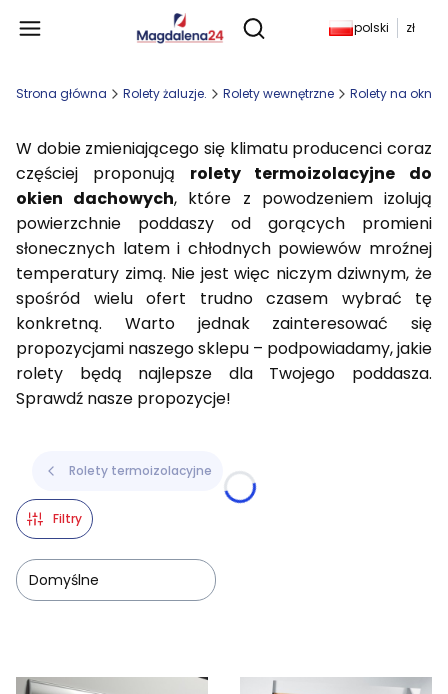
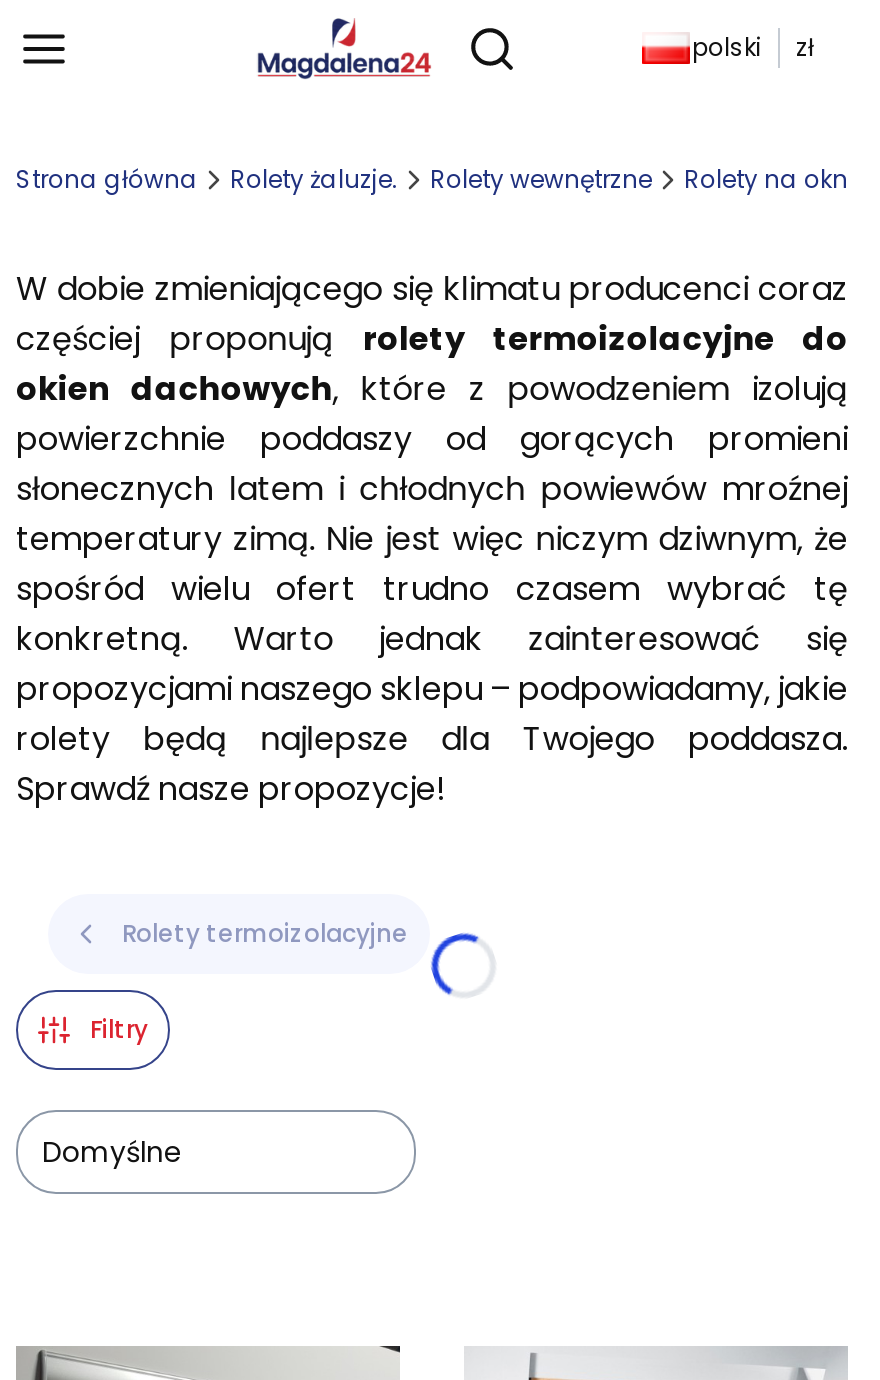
[224,471,257,504] [image] -> [430,932,496,998] [image]

